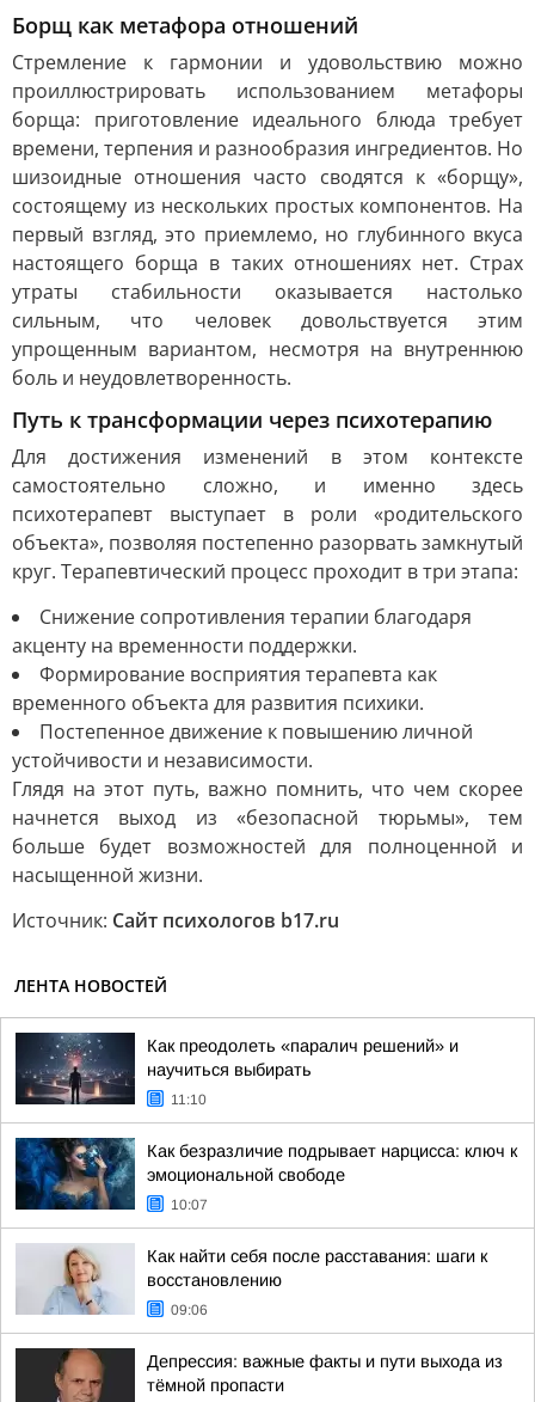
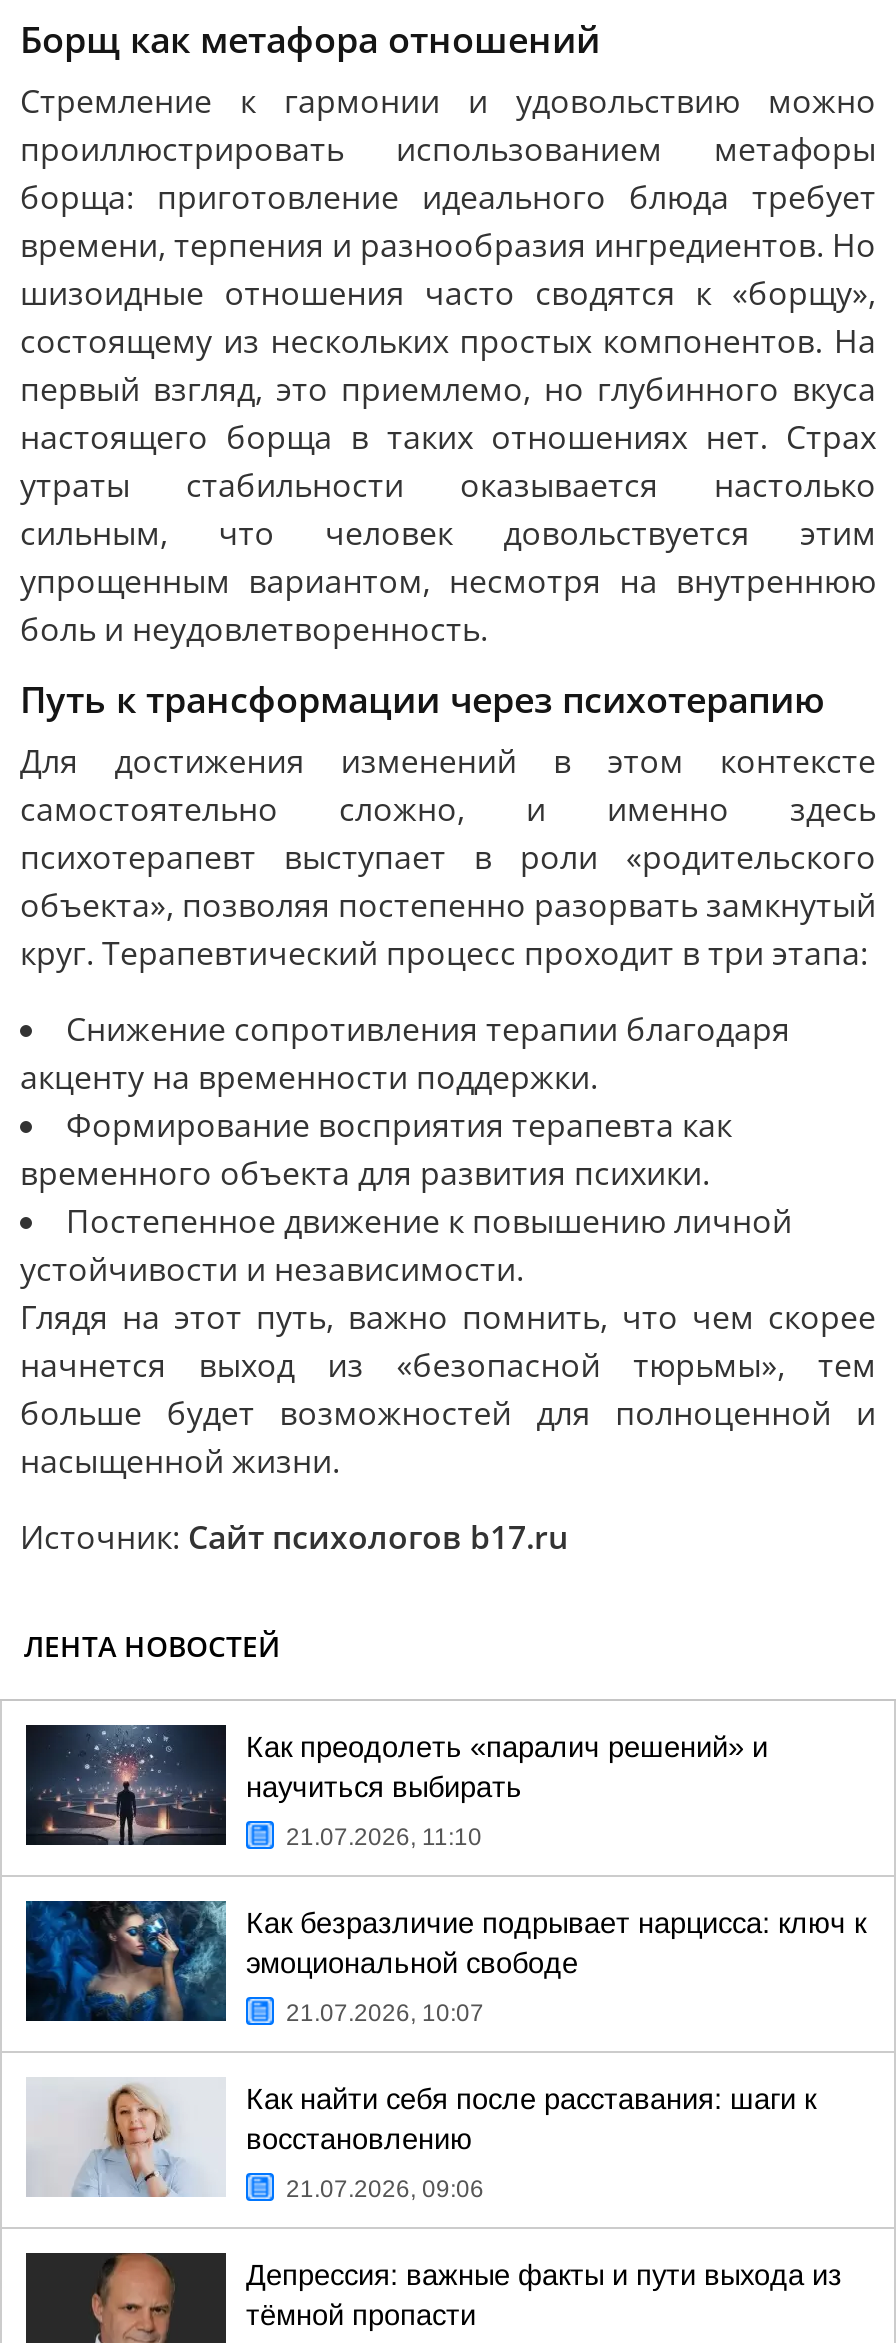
[171,1091,207,1108] 11:10 -> [286,1823,482,1851] 21.07.2026, 11:10
[171,1196,208,1213] 10:07 -> [286,1999,484,2027] 21.07.2026, 10:07
[171,1302,208,1318] 09:06 -> [286,2175,484,2203] 21.07.2026, 09:06

